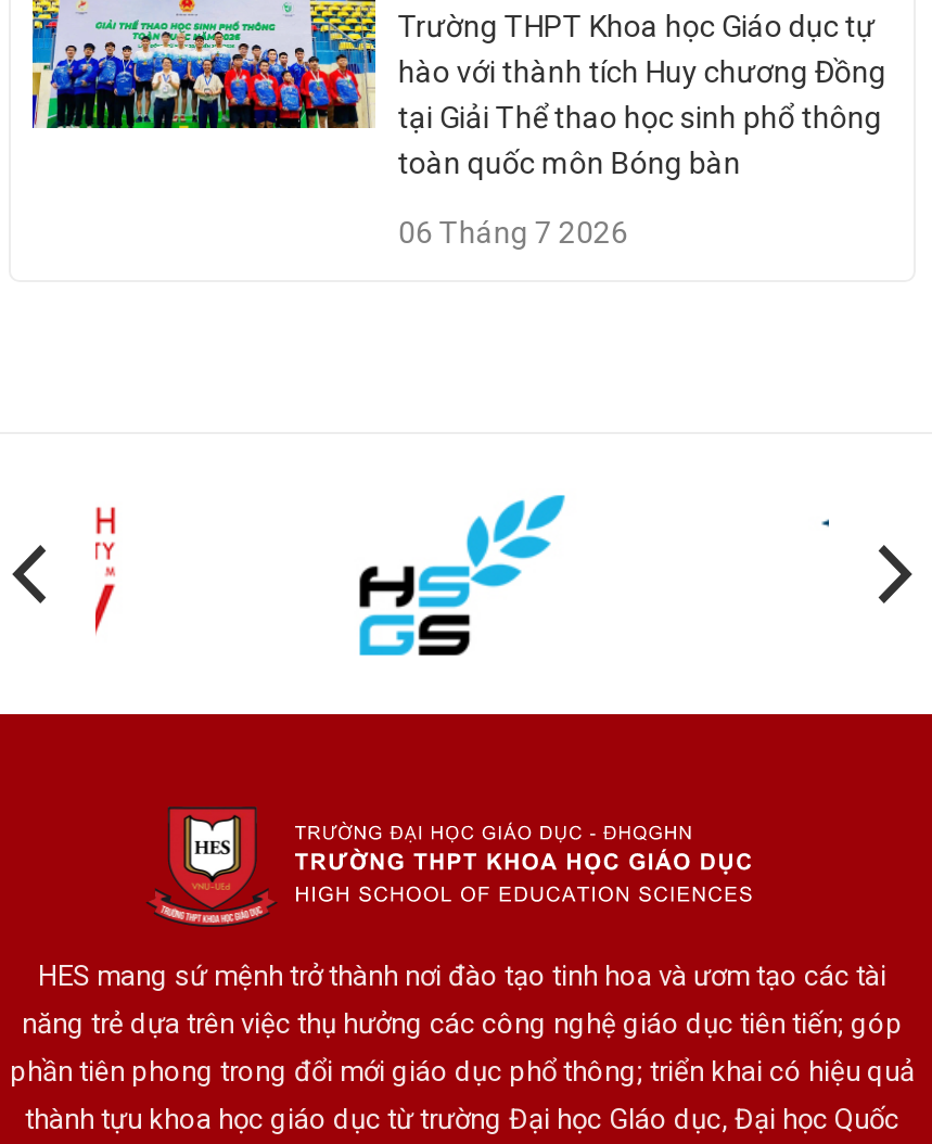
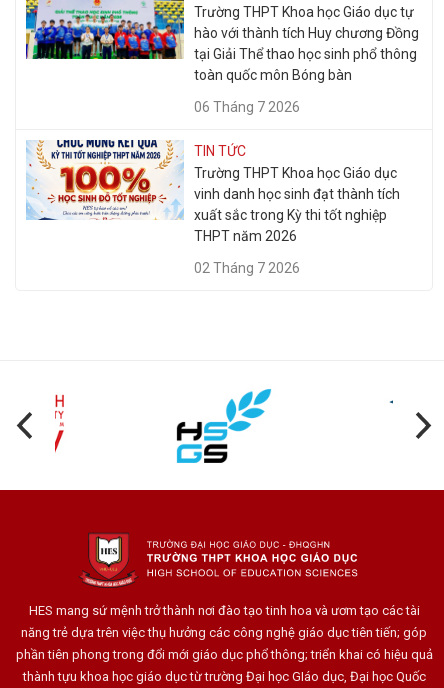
none -> [26,139,400,276] [image] | TIN TỨC | Trường THPT Khoa học Giáo dục | vinh danh học sinh đạt thành tích | xuất sắc trong Kỳ thi tốt nghiệp | THPT năm 2026 | 02 Tháng 7 2026

